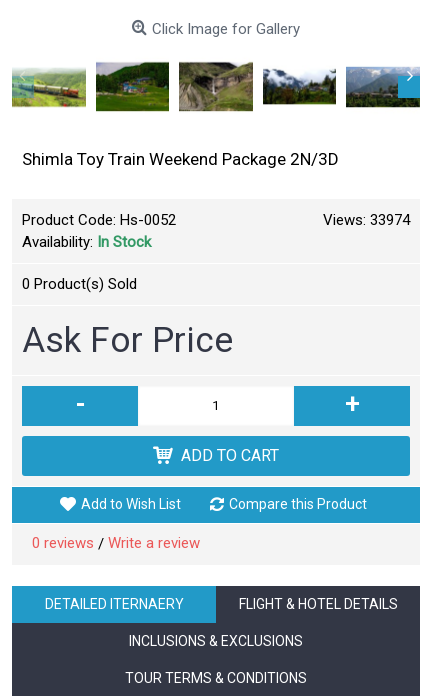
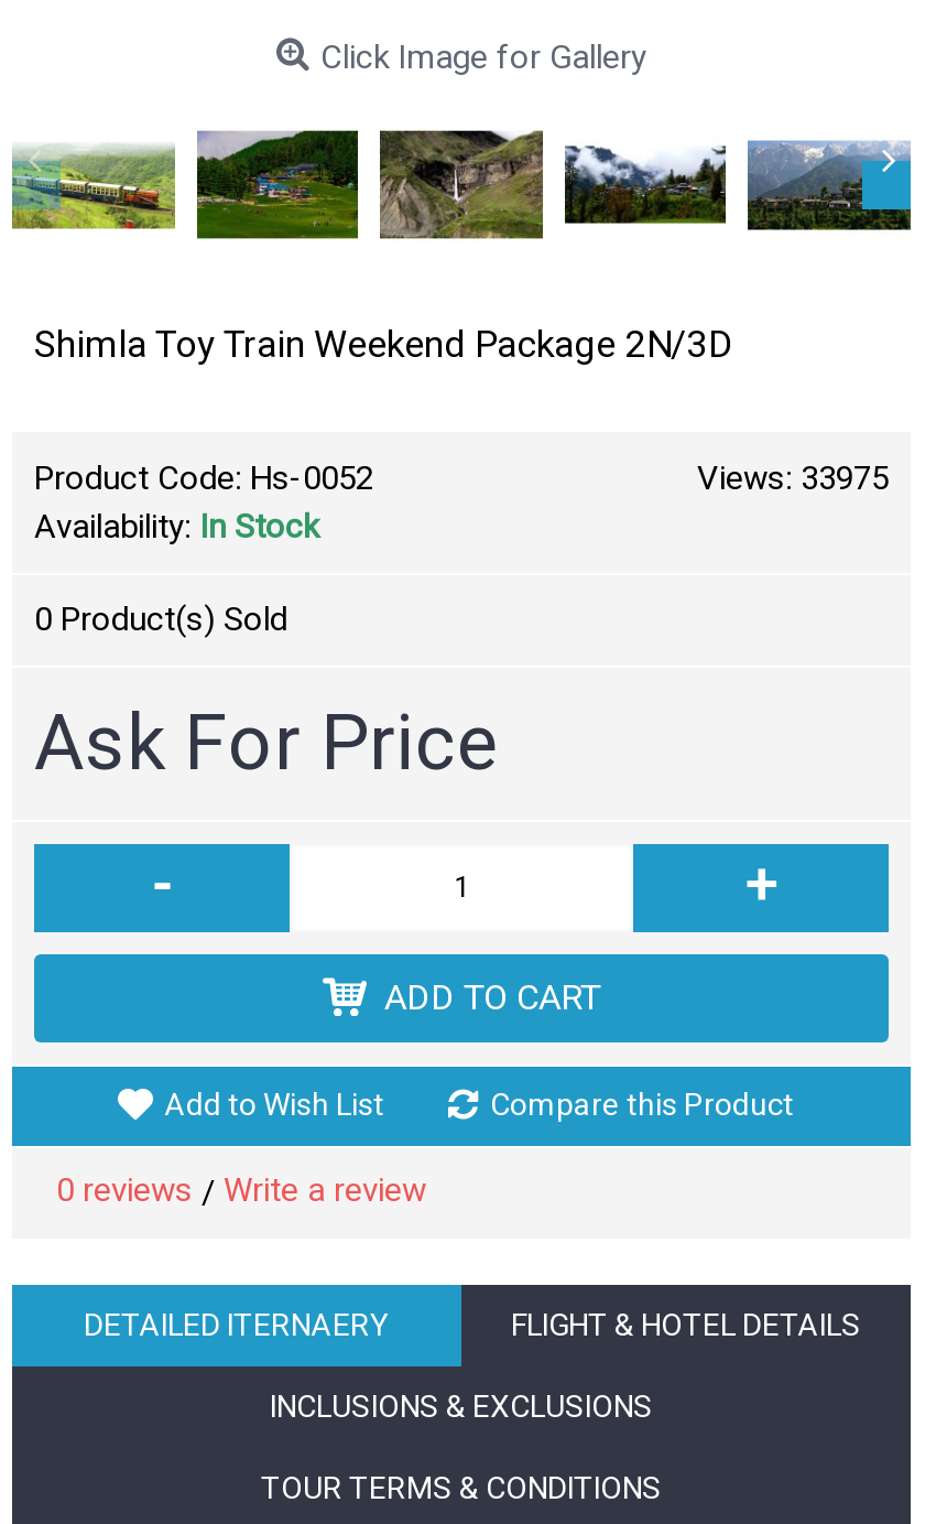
[323,211,410,229] Views: 33974 -> [697,458,889,497] Views: 33975

